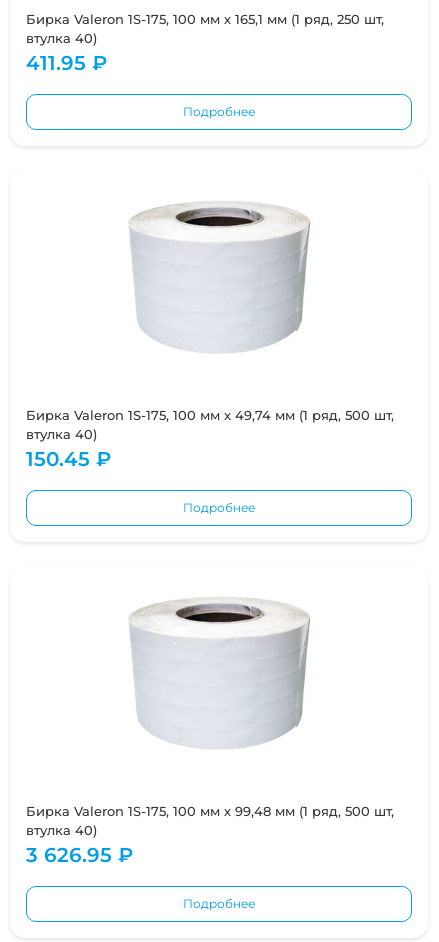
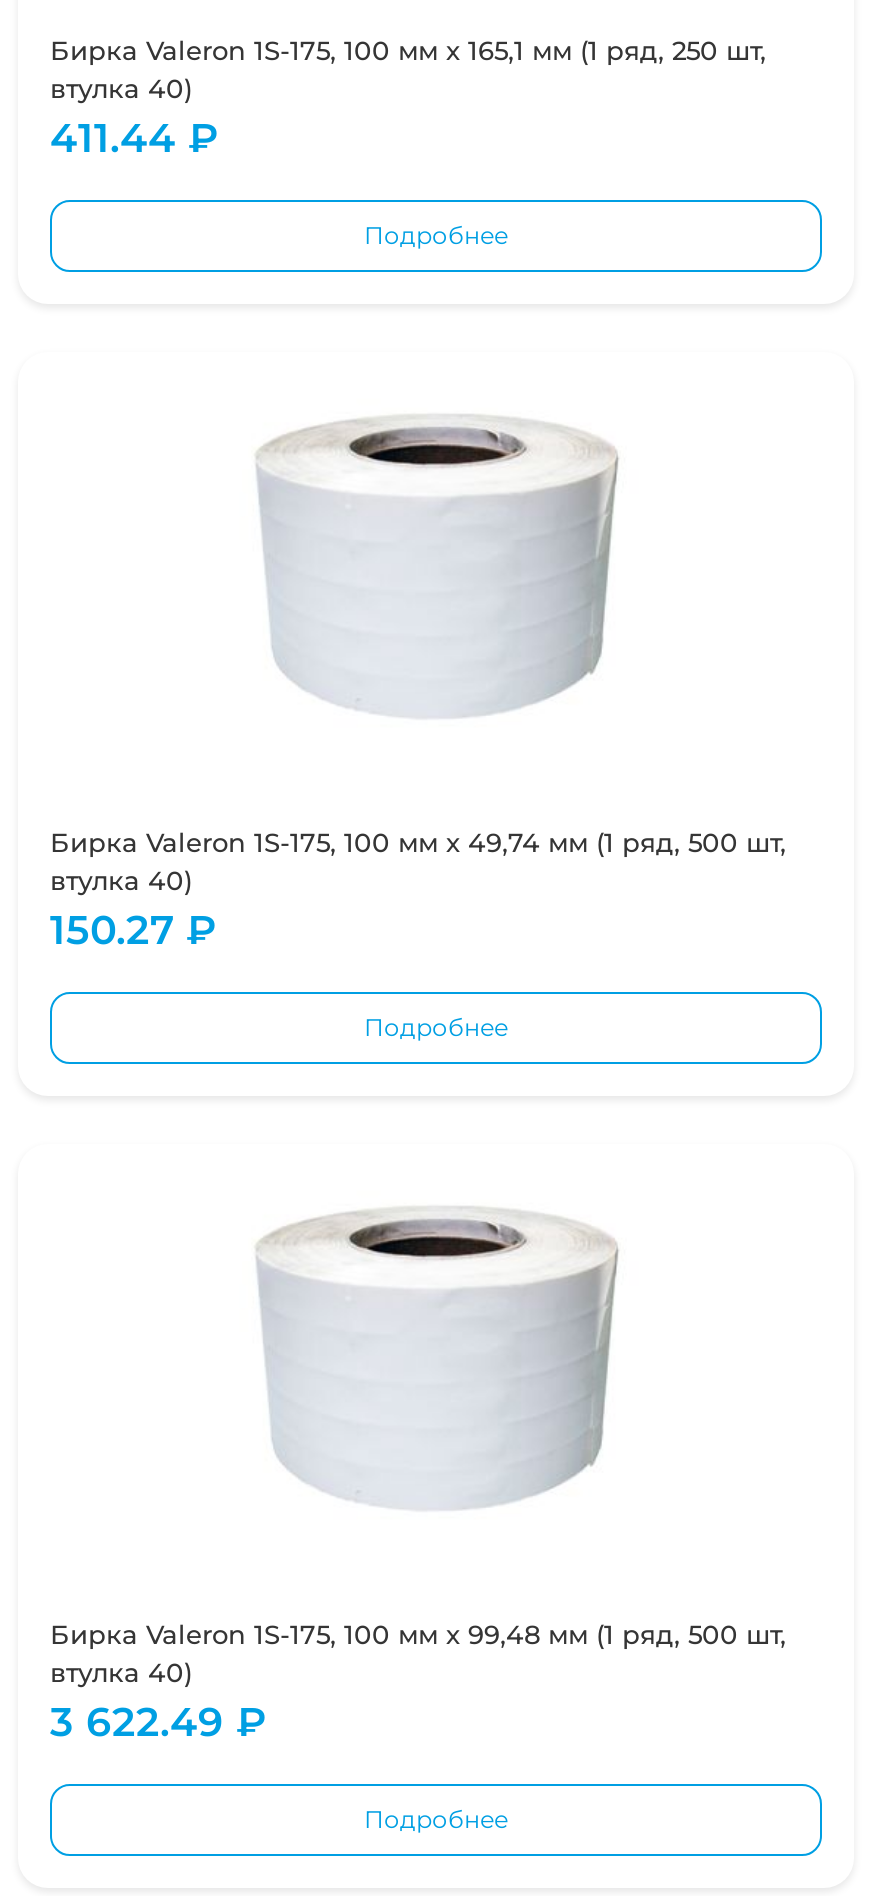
[26,51,107,75] 411.95 ₽ -> [50,114,218,162] 411.44 ₽
[26,447,111,471] 150.45 ₽ -> [50,906,216,954] 150.27 ₽
[26,843,133,867] 3 626.95 ₽ -> [50,1698,266,1746] 3 622.49 ₽

